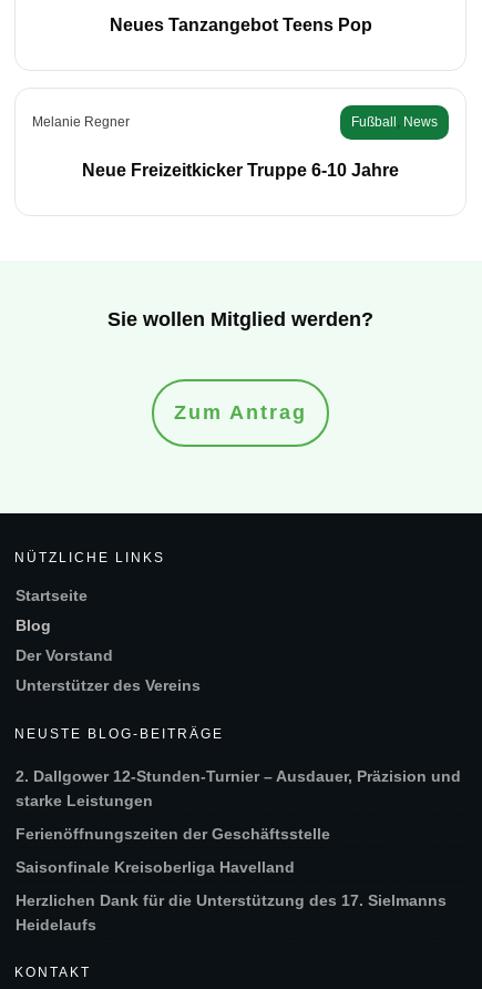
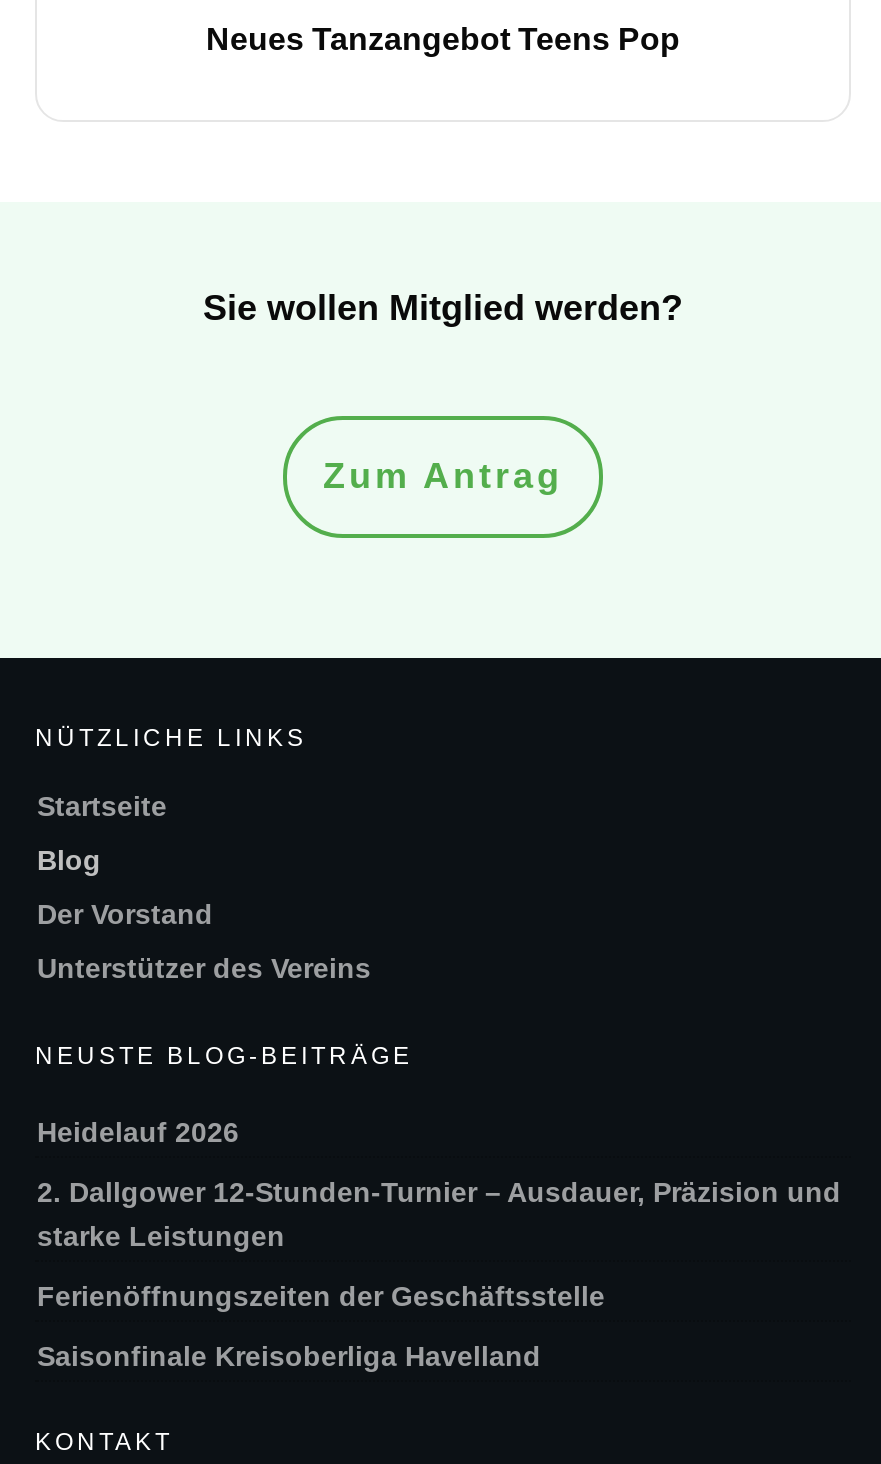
[32,114,438,179] Melanie Regner | Fußball, News | Neue Freizeitkicker Truppe 6-10 Jahre -> none
none -> [37,1116,239,1148] Heidelauf 2026
[16,891,447,933] Herzlichen Dank für die Unterstützung des 17. Sielmanns | Heidelaufs -> none

